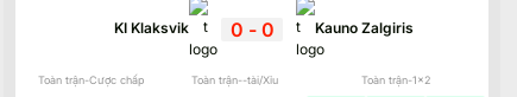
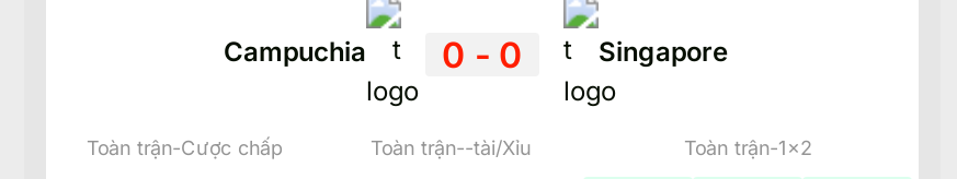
[114,18,189,36] KI Klaksvik -> [224,34,366,67] Campuchia
[315,18,414,36] Kauno Zalgiris -> [599,34,728,67] Singapore

